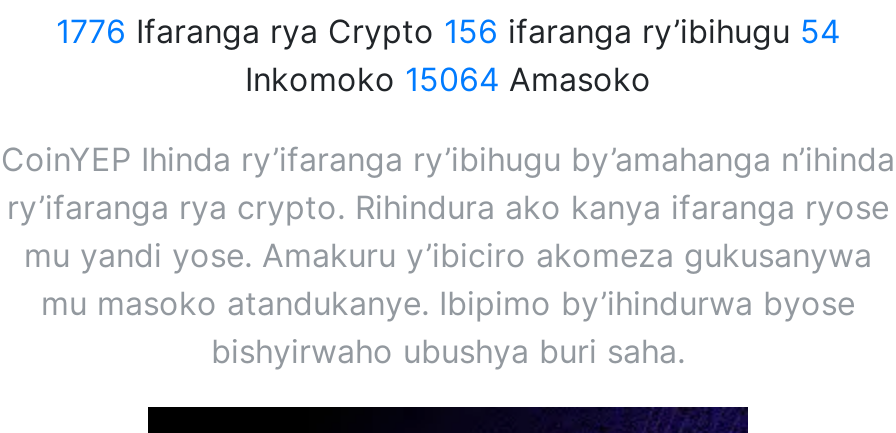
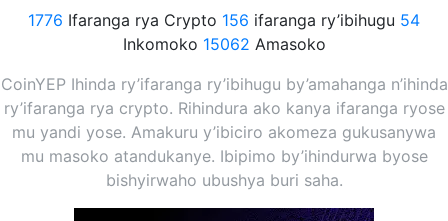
[245,59,651,99] Inkomoko 15064 Amasoko -> [122,34,325,54] Inkomoko 15062 Amasoko

